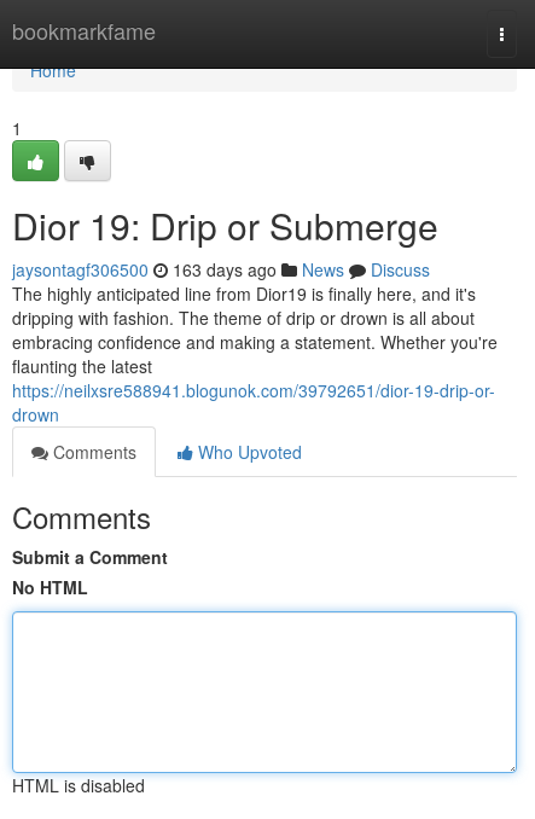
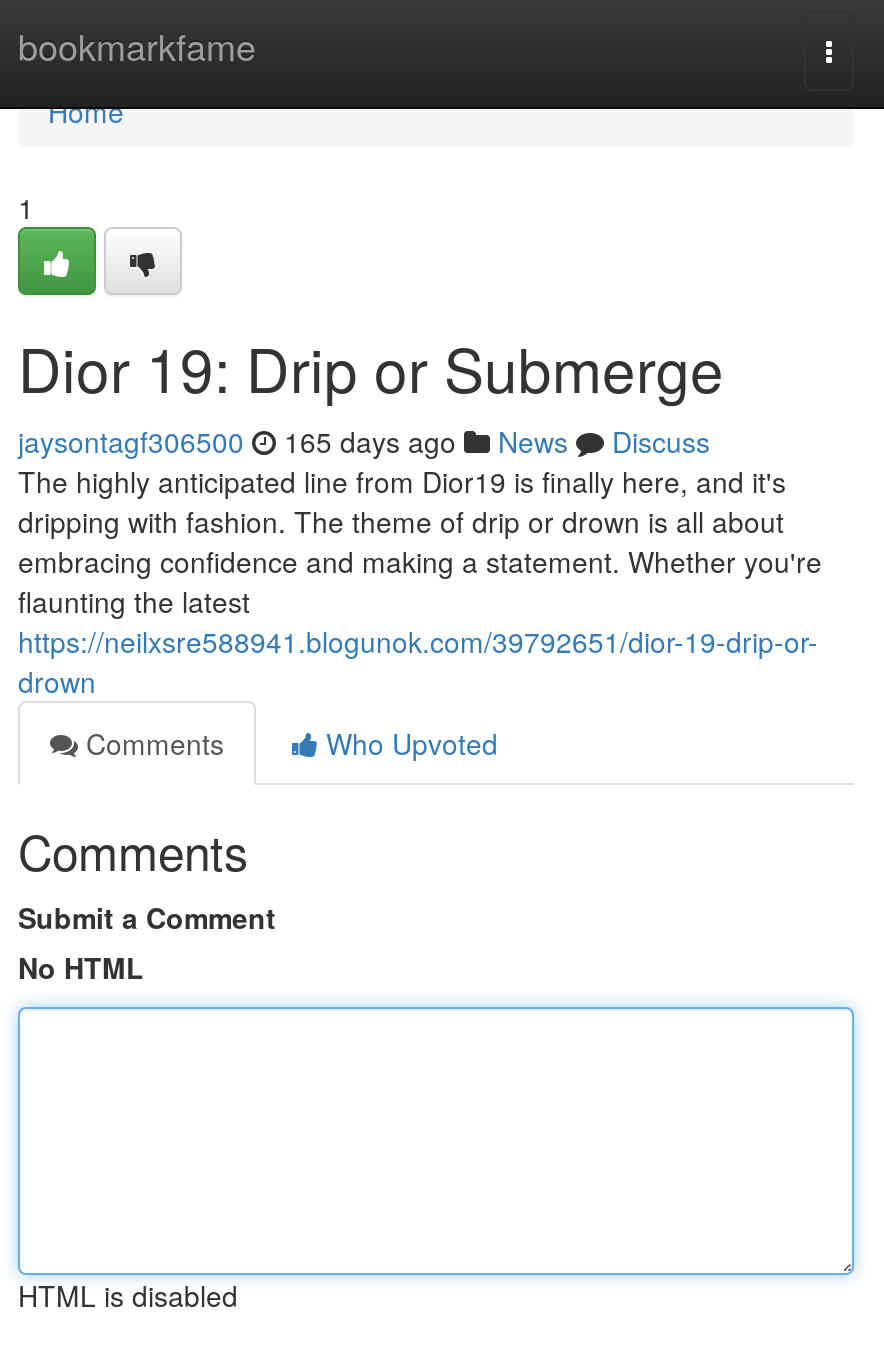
[12,257,430,281] jaysontagf306500 163 days ago News Discuss -> [18,421,710,461] jaysontagf306500 165 days ago News Discuss

